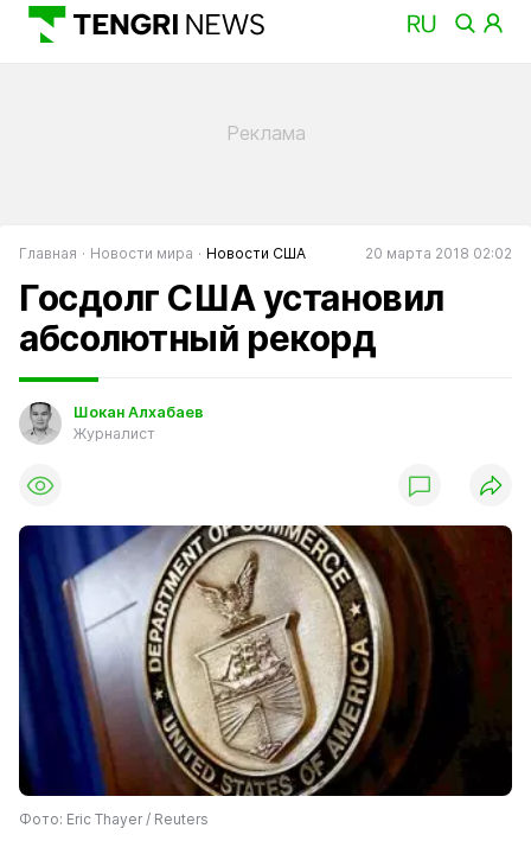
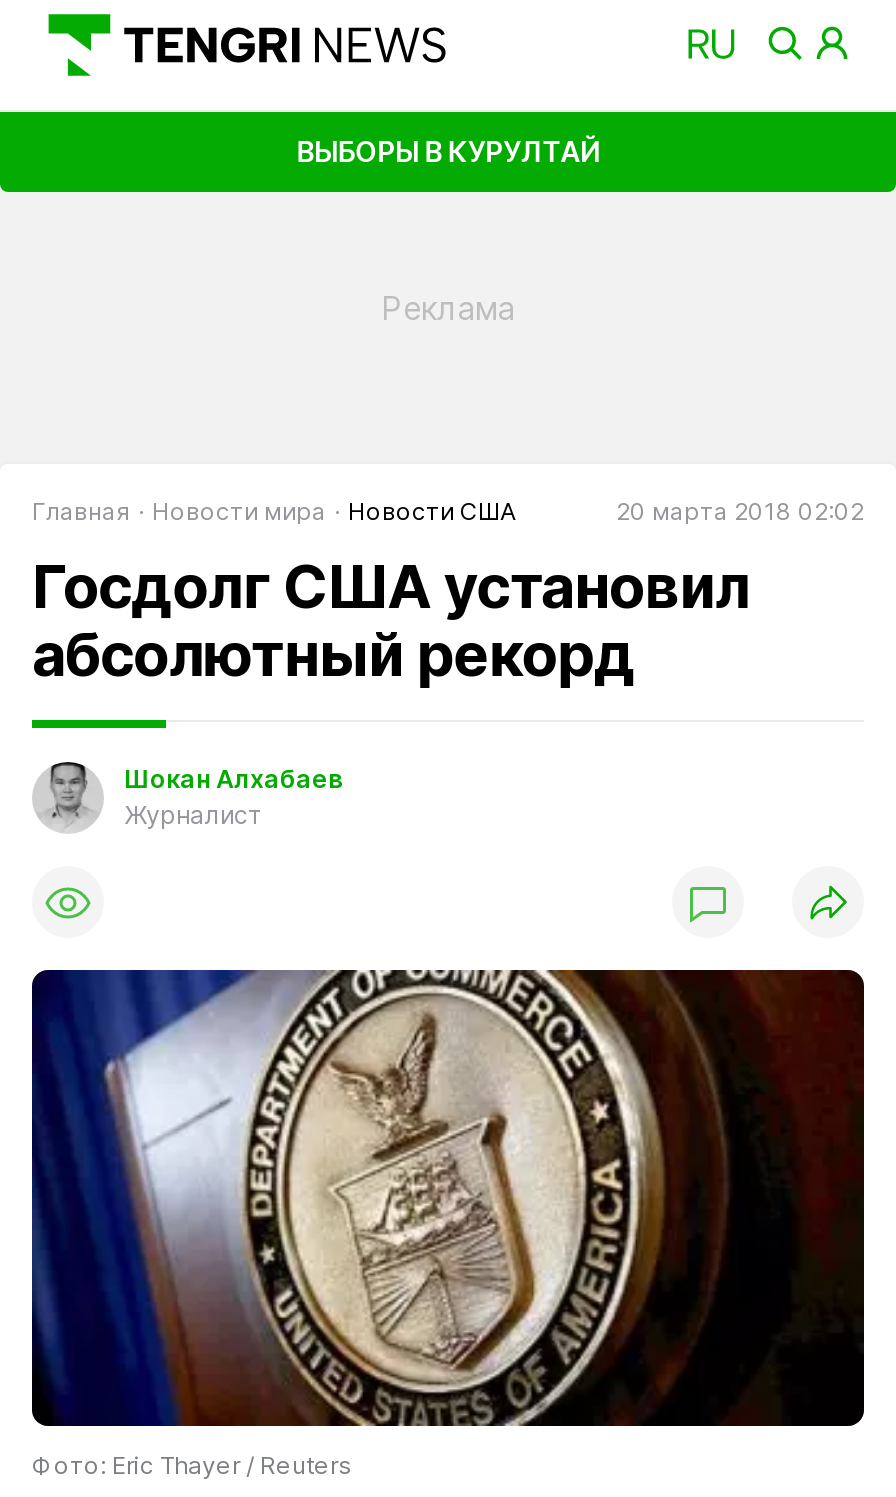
none -> [296,133,600,167] ВЫБОРЫ В КУРУЛТАЙ

